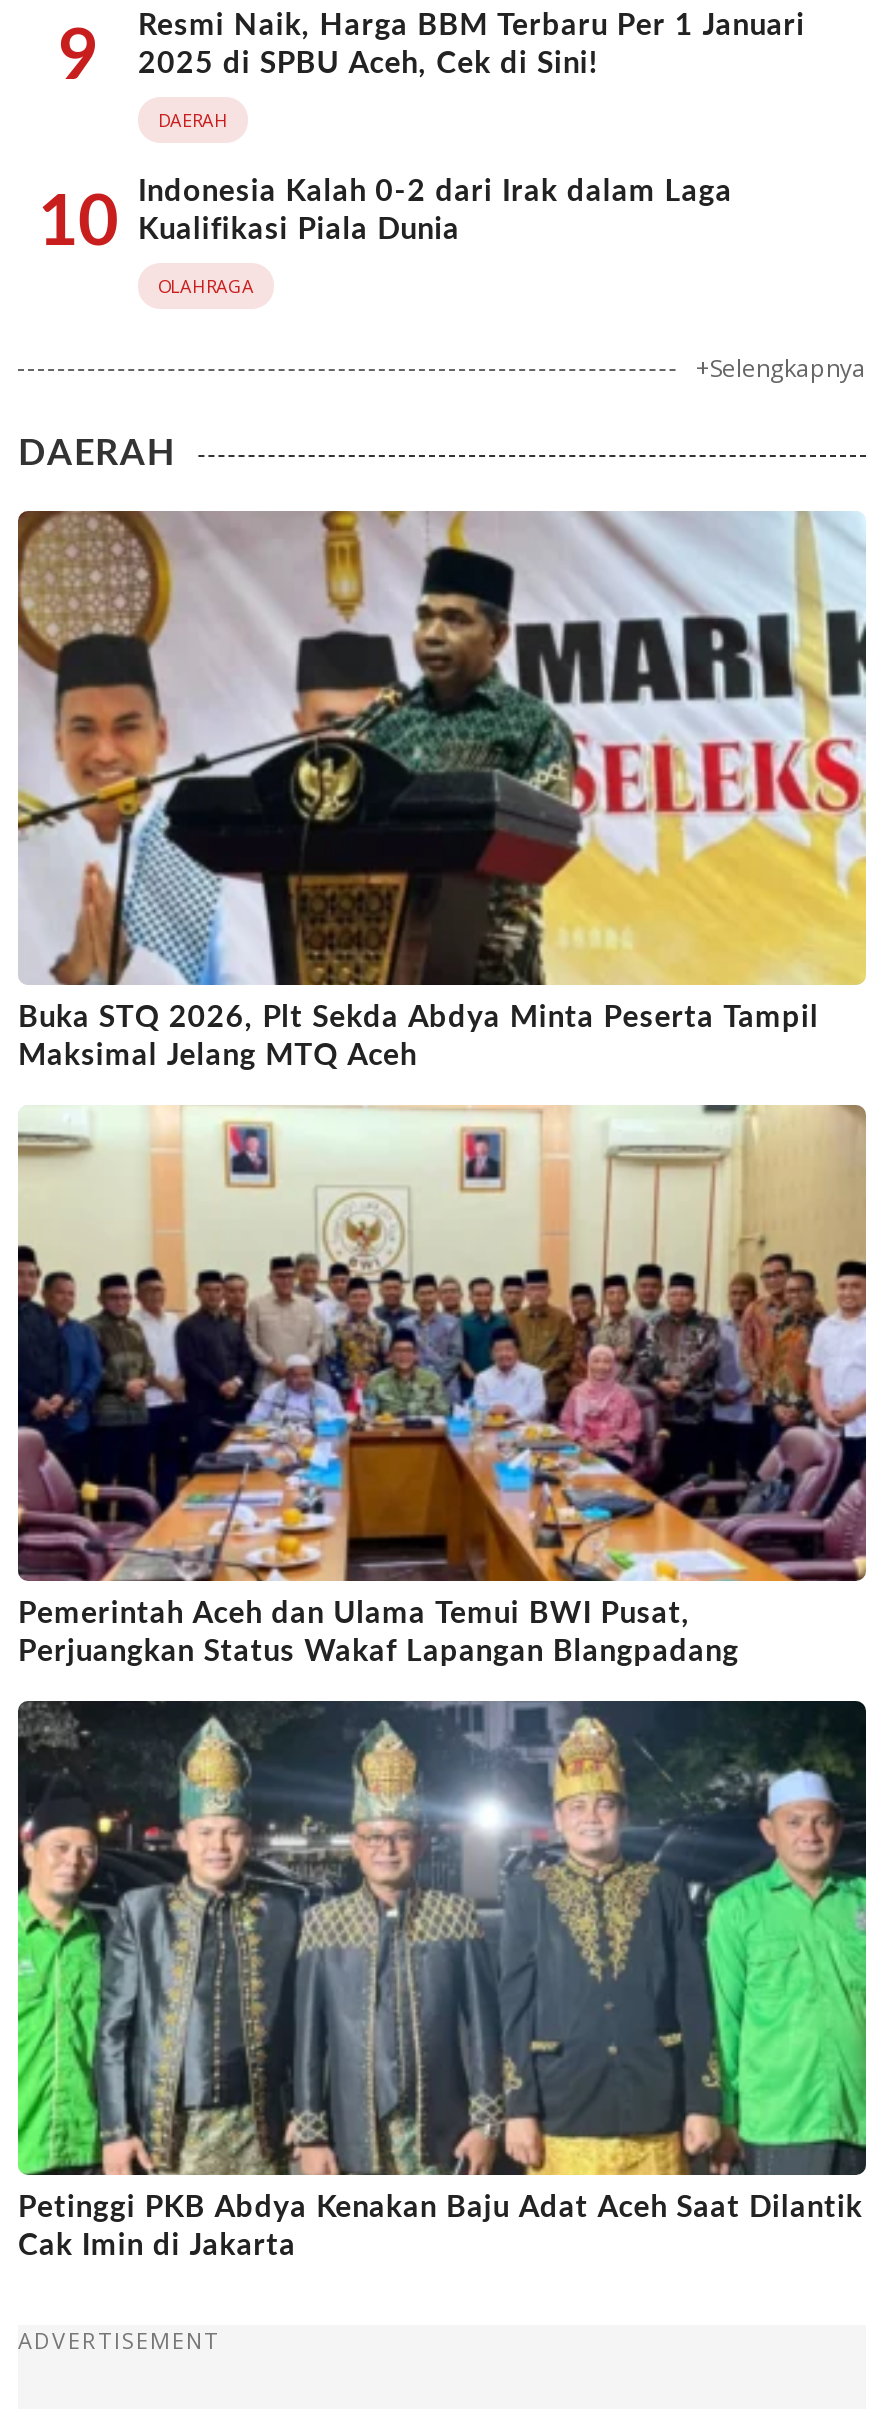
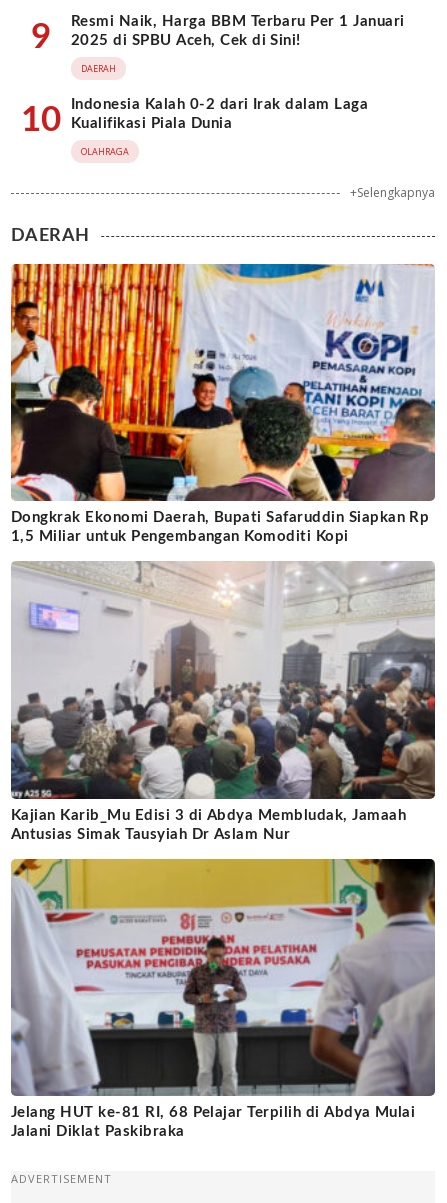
[16,509,868,1072] [image] | Buka STQ 2026, Plt Sekda Abdya Minta Peserta Tampil | Maksimal Jelang MTQ Aceh -> [10,263,436,544] [image] | Dongkrak Ekonomi Daerah, Bupati Safaruddin Siapkan Rp | 1,5 Miliar untuk Pengembangan Komoditi Kopi
[16,1105,866,1667] [image] | Pemerintah Aceh dan Ulama Temui BWI Pusat, | Perjuangkan Status Wakaf Lapangan Blangpadang -> [10,561,436,842] [image] | Kajian Karib_Mu Edisi 3 di Abdya Membludak, Jamaah | Antusias Simak Tausyiah Dr Aslam Nur
[16,1699,868,2262] [image] | Petinggi PKB Abdya Kenakan Baju Adat Aceh Saat Dilantik | Cak Imin di Jakarta -> [10,858,436,1139] [image] | Jelang HUT ke-81 RI, 68 Pelajar Terpilih di Abdya Mulai | Jalani Diklat Paskibraka

